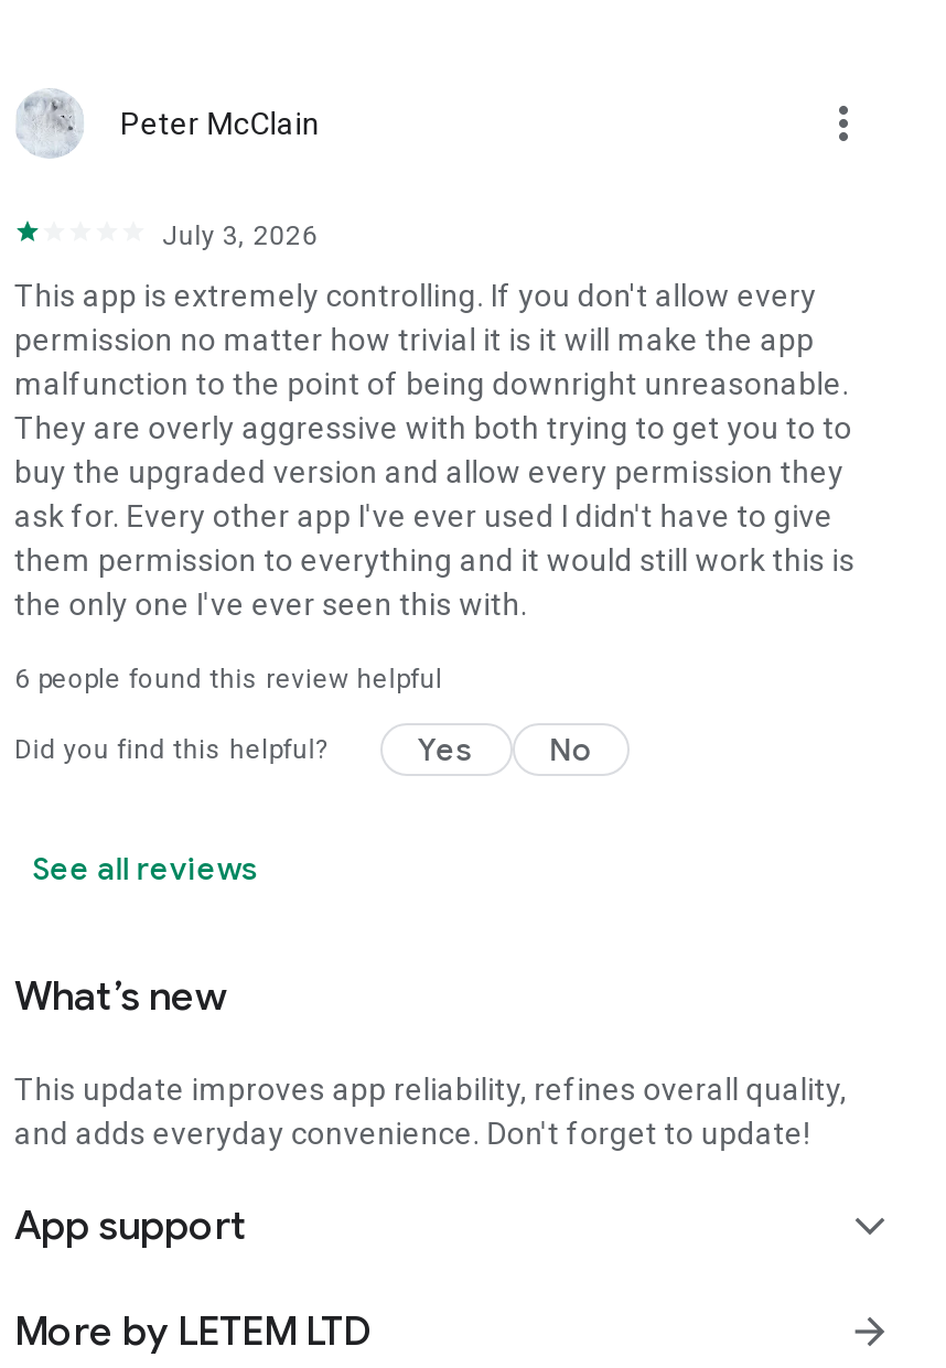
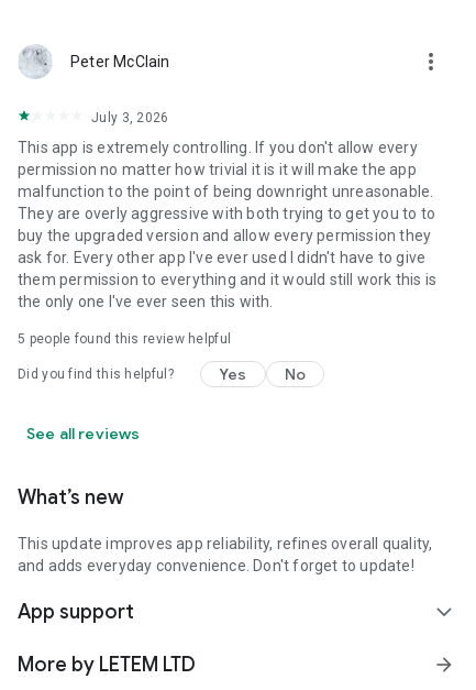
[14,664,443,694] 6 people found this review helpful -> [18,331,231,347] 5 people found this review helpful

